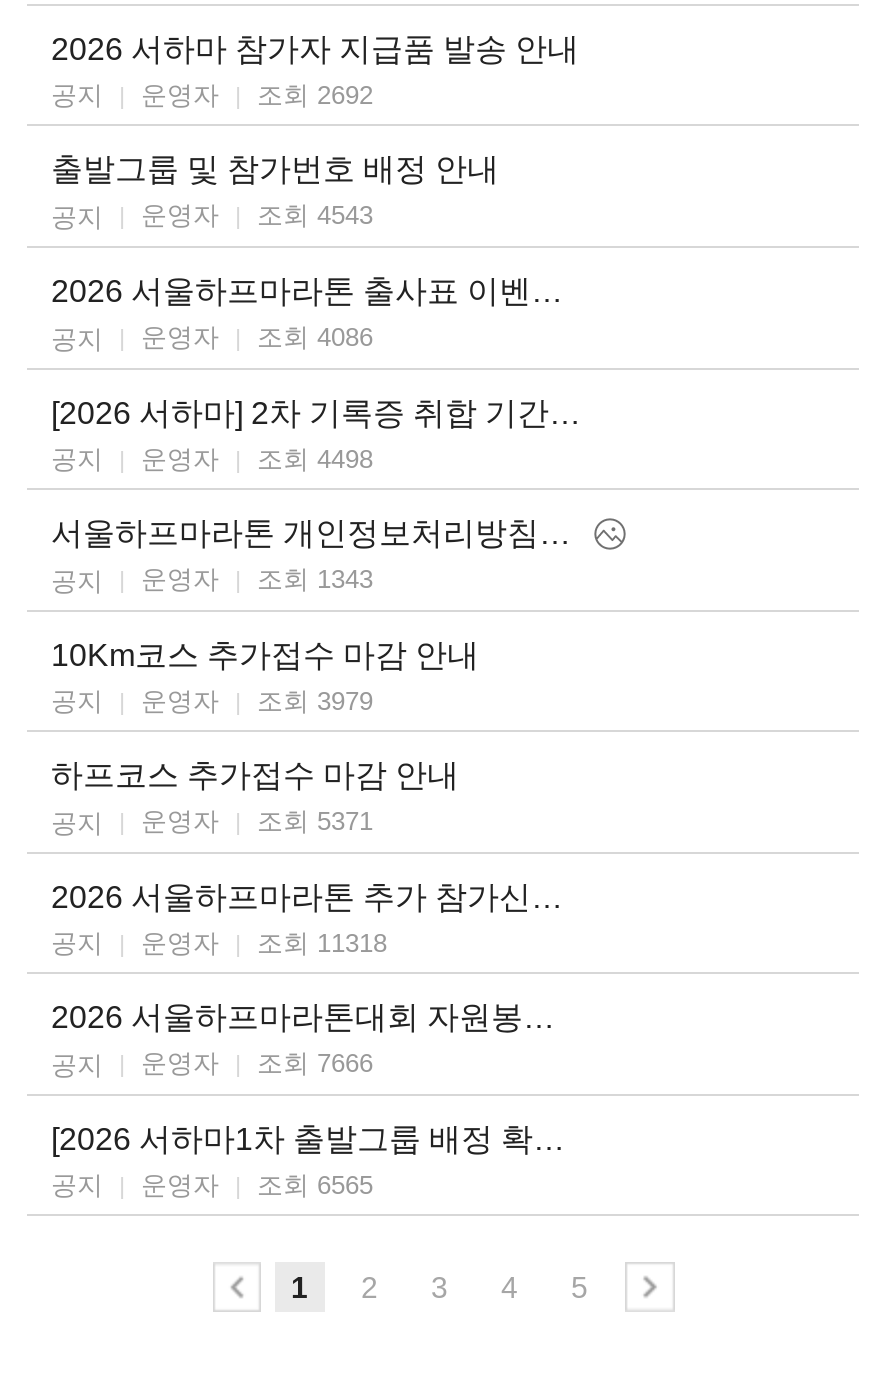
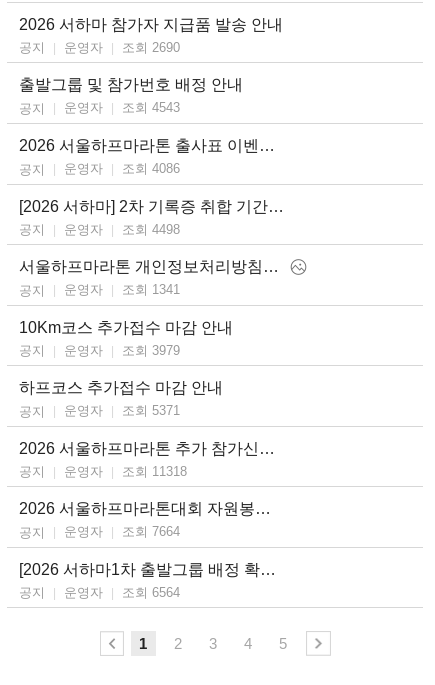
[51,80,373,111] 공지 운영자 조회 2692 -> [19,40,180,55] 공지 운영자 조회 2690
[51,564,373,595] 공지 운영자 조회 1343 -> [19,282,180,298] 공지 운영자 조회 1341
[51,1049,373,1080] 공지 운영자 조회 7666 -> [19,524,180,540] 공지 운영자 조회 7664
[51,1170,373,1201] 공지 운영자 조회 6565 -> [19,585,180,600] 공지 운영자 조회 6564

